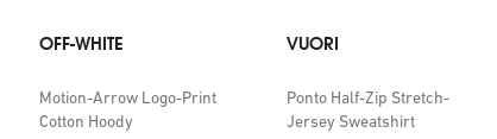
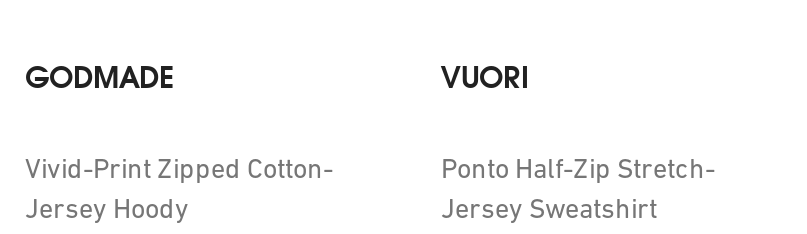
[39,32,122,54] OFF-WHITE -> [25,59,173,97] GODMADE
[39,87,216,130] Motion-Arrow Logo-Print | Cotton Hoody -> [25,153,333,225] Vivid-Print Zipped Cotton- | Jersey Hoody

